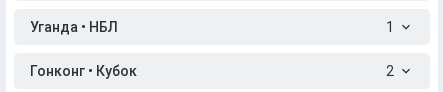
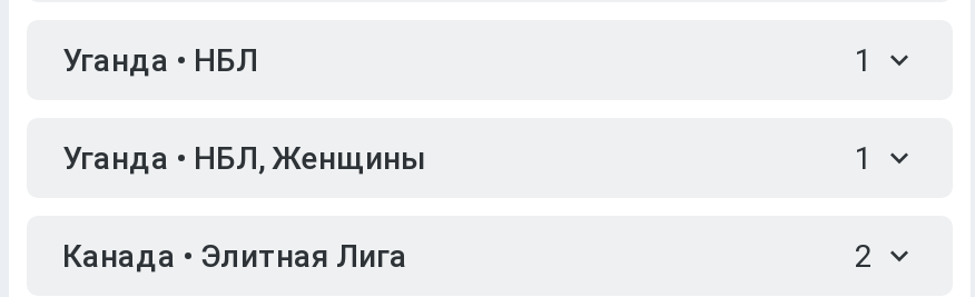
[30,63,137,79] Гонконг • Кубок -> [62,140,873,274] Уганда • НБЛ, Женщины | 1 | Канада • Элитная Лига

